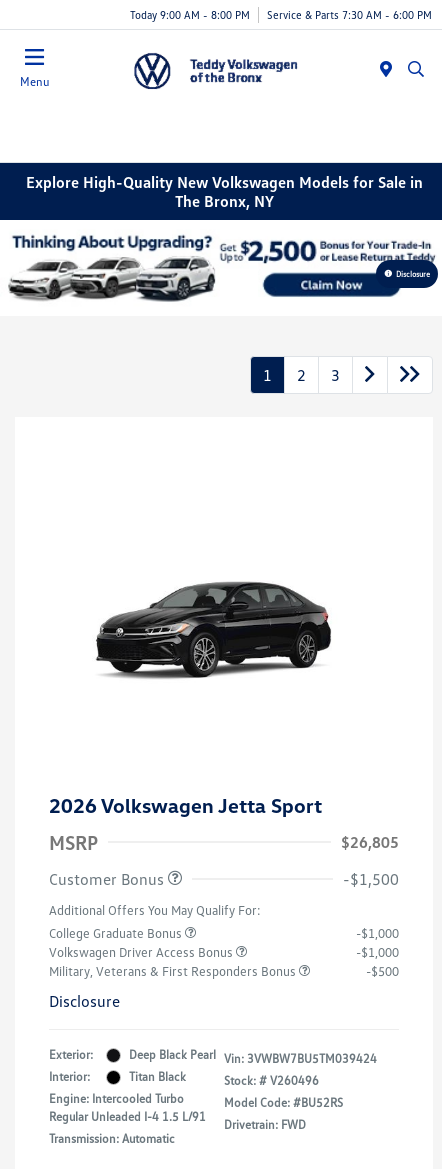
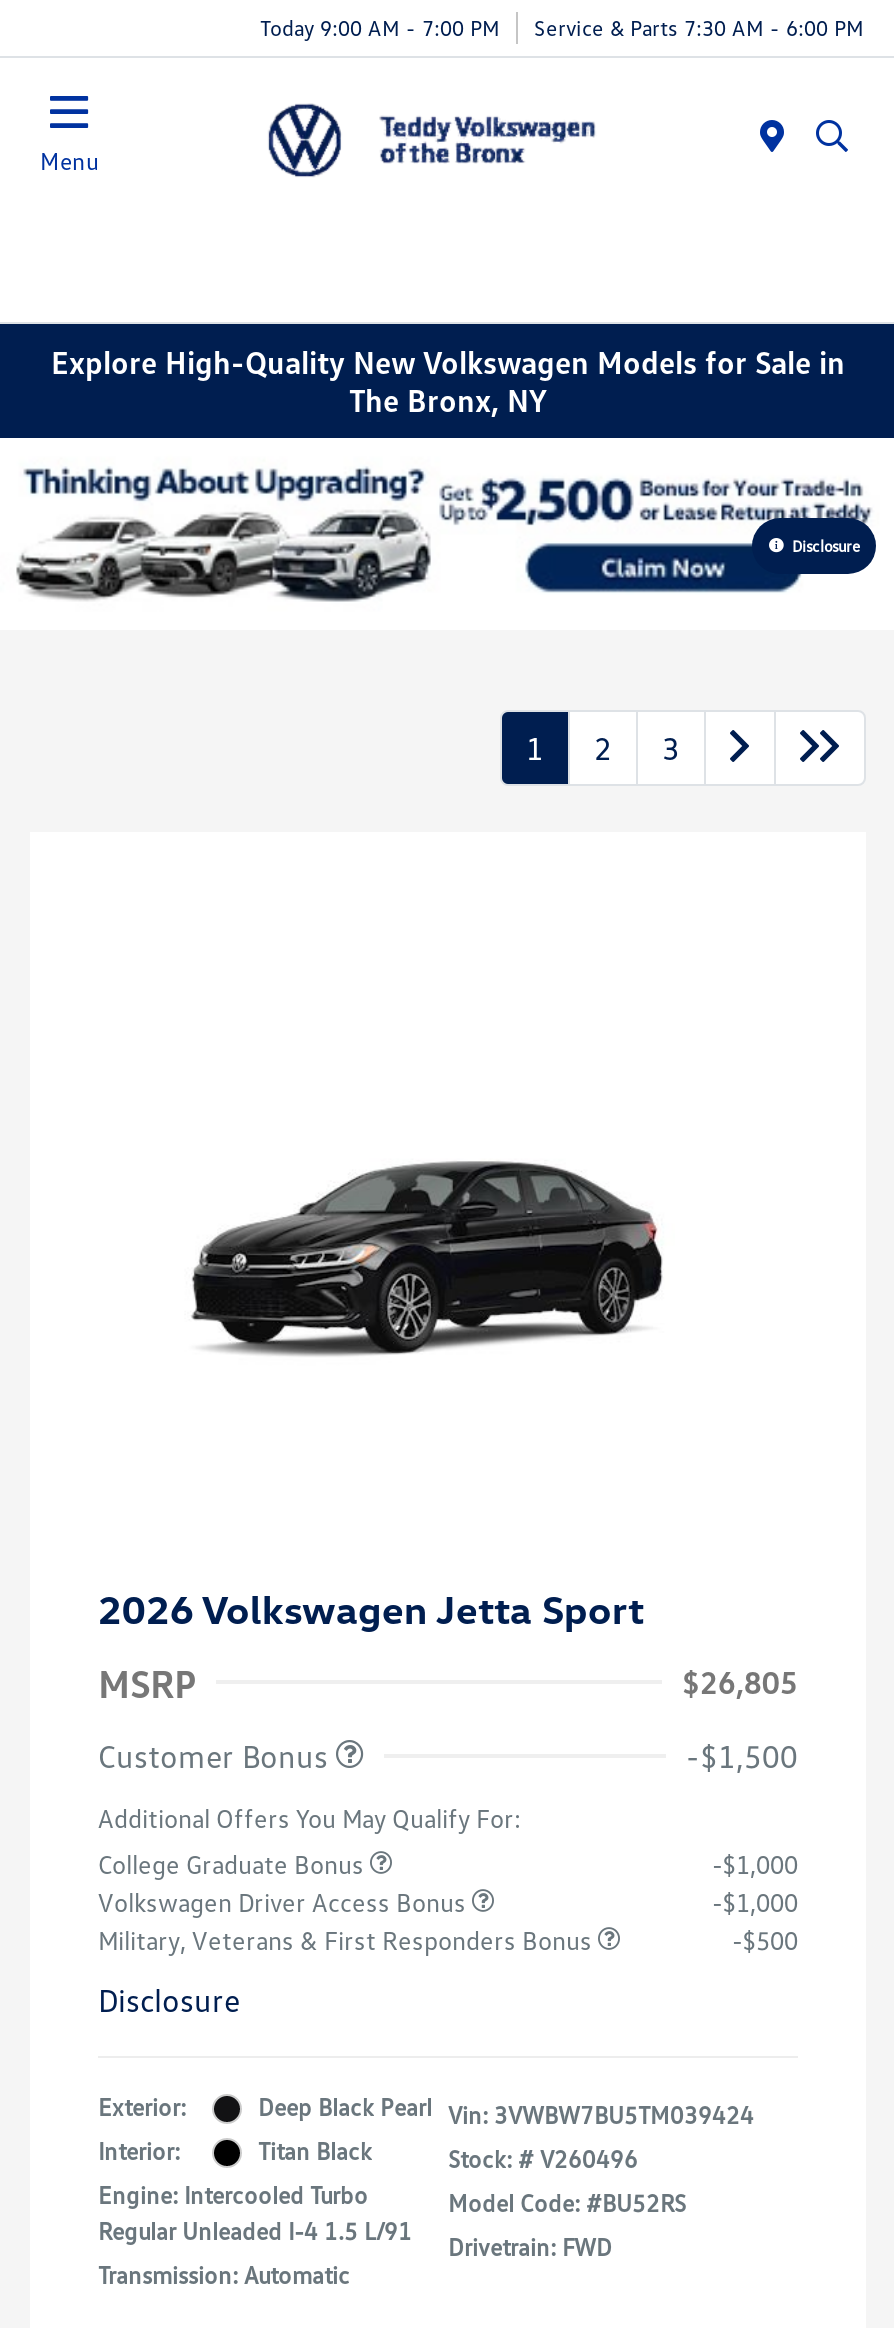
[130,7,432,20] Today 9:00 AM - 8:00 PM Service & Parts 7:30 AM - 6:00 PM -> [260,13,864,39] Today 9:00 AM - 7:00 PM Service & Parts 7:30 AM - 6:00 PM

